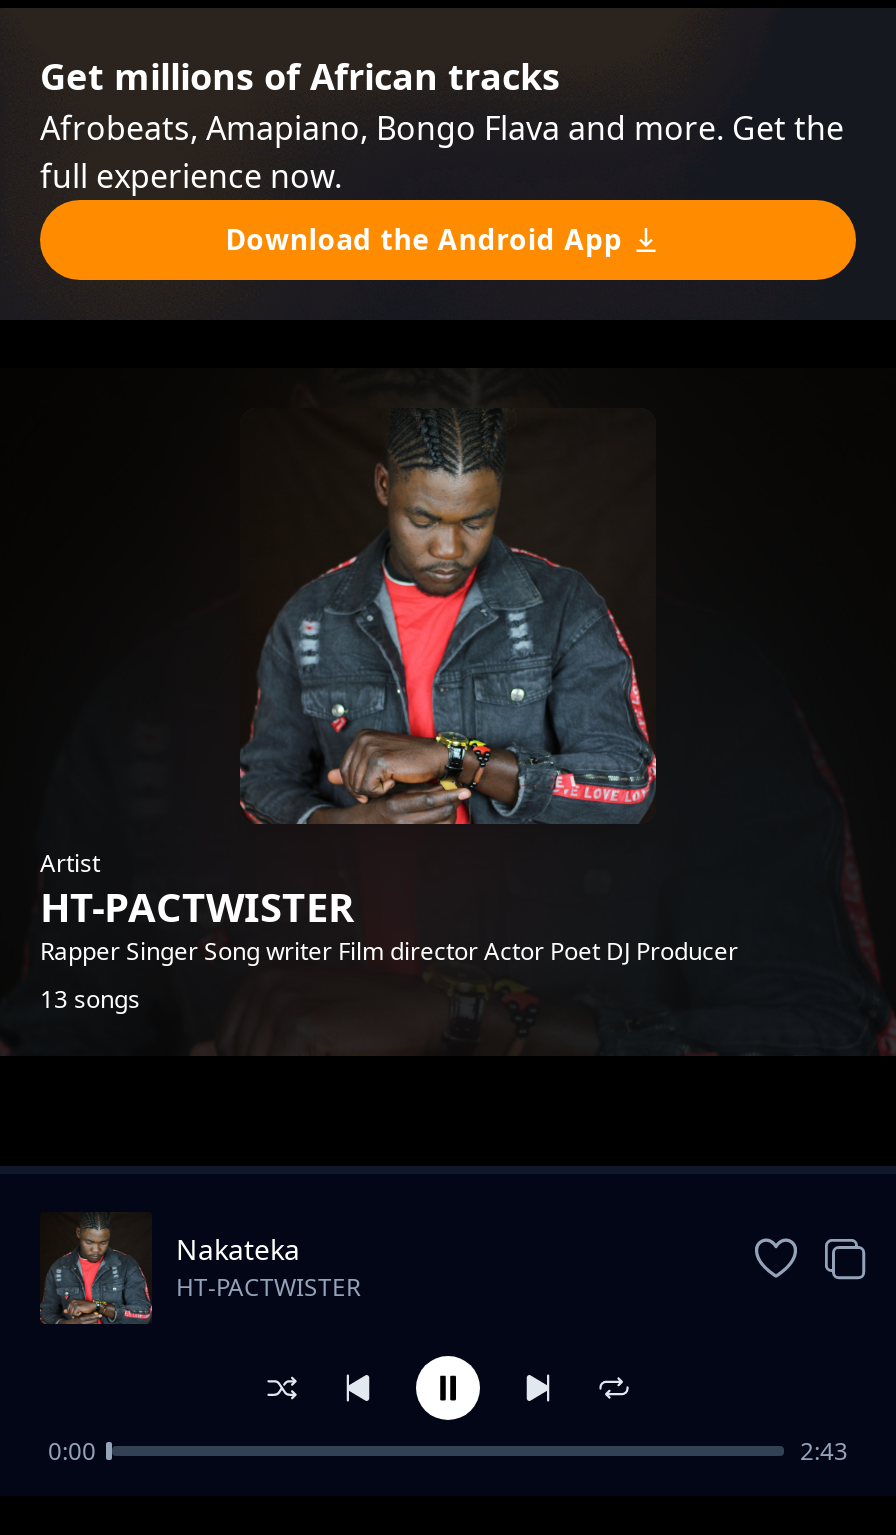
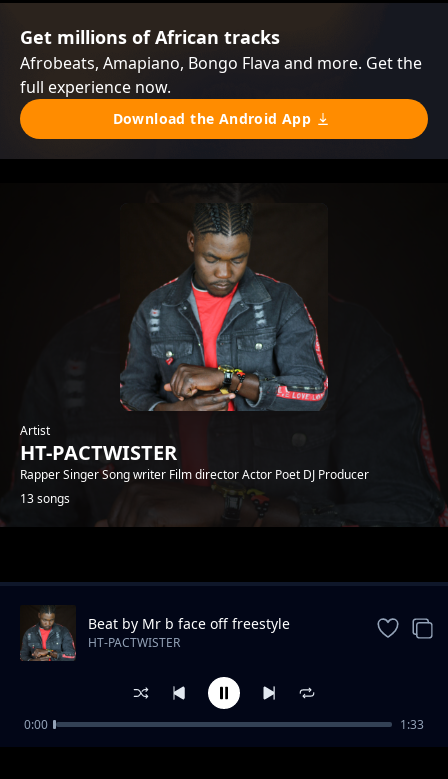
[176,1230,300,1268] Nakateka -> [88,614,290,633] Beat by Mr b face off freestyle
[800,1434,848,1468] 2:43 -> [400,716,424,733] 1:33

